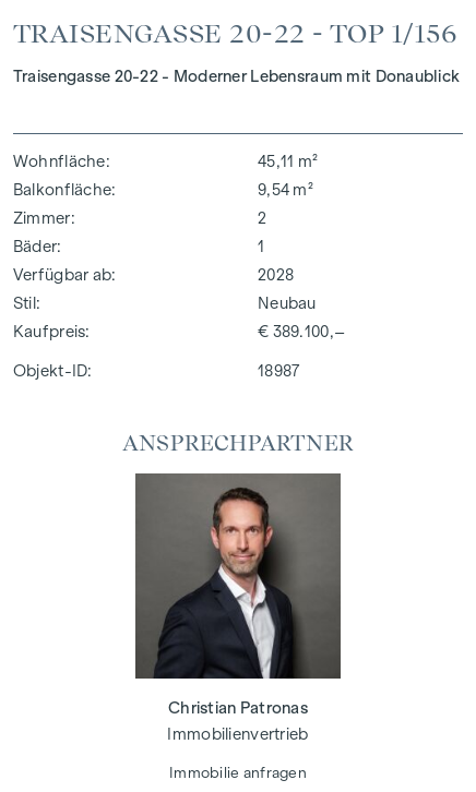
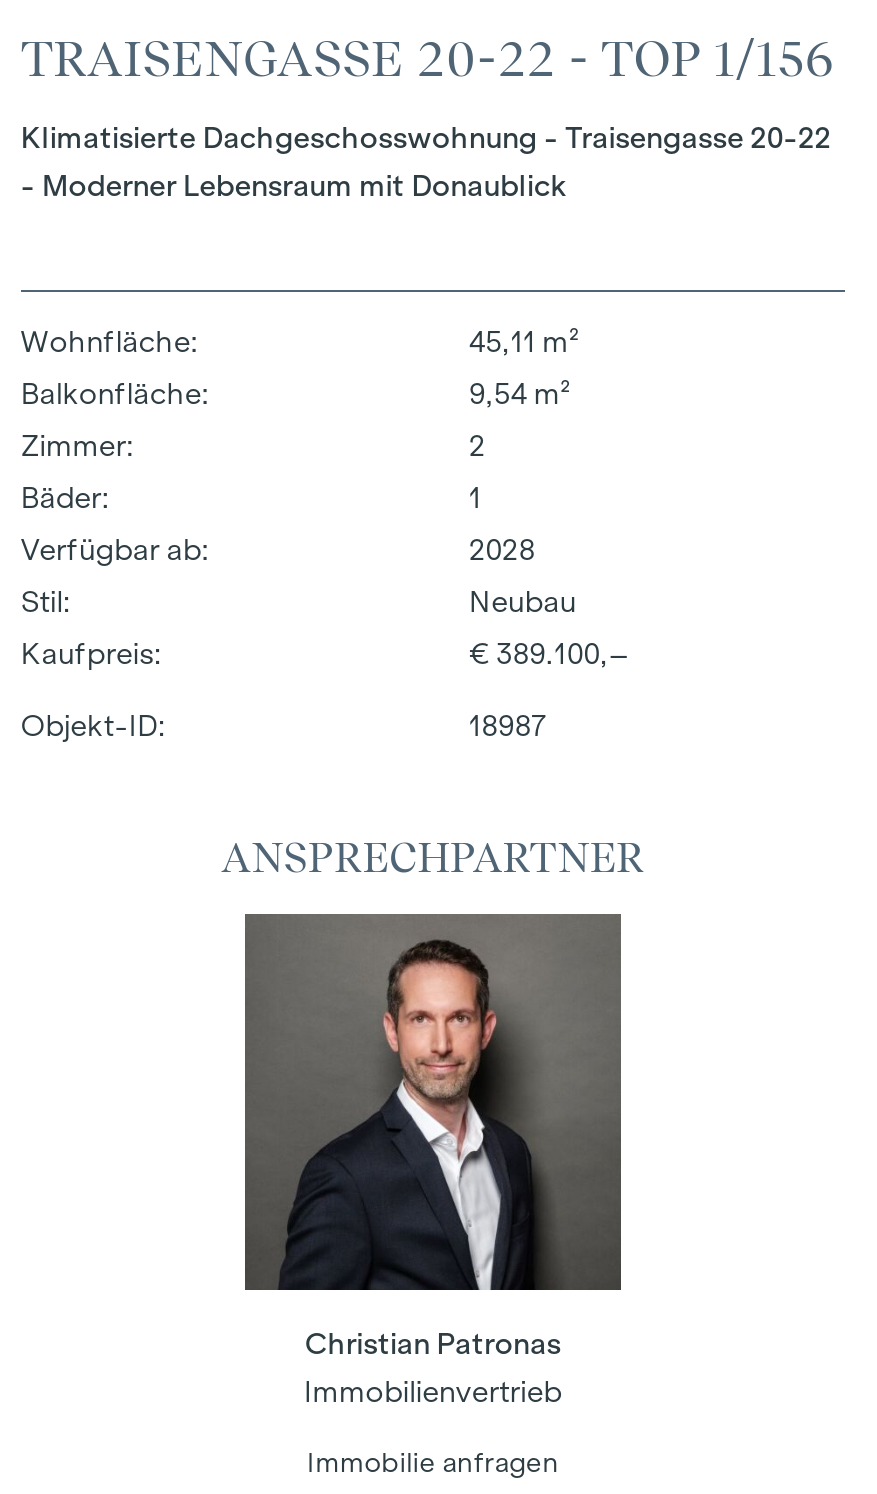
[13,67,460,85] Traisengasse 20-22 - Moderner Lebensraum mit Donaublick -> [21,121,831,201] Klimatisierte Dachgeschosswohnung - Traisengasse 20-22 | - Moderner Lebensraum mit Donaublick

